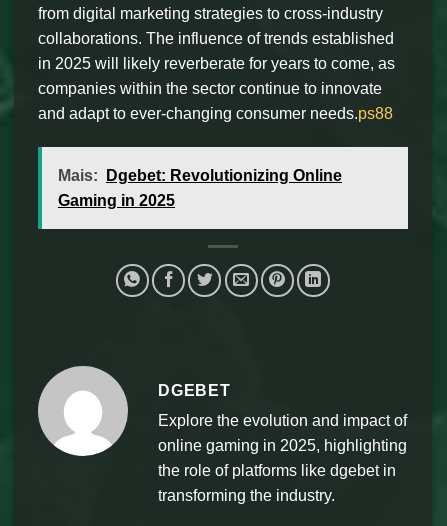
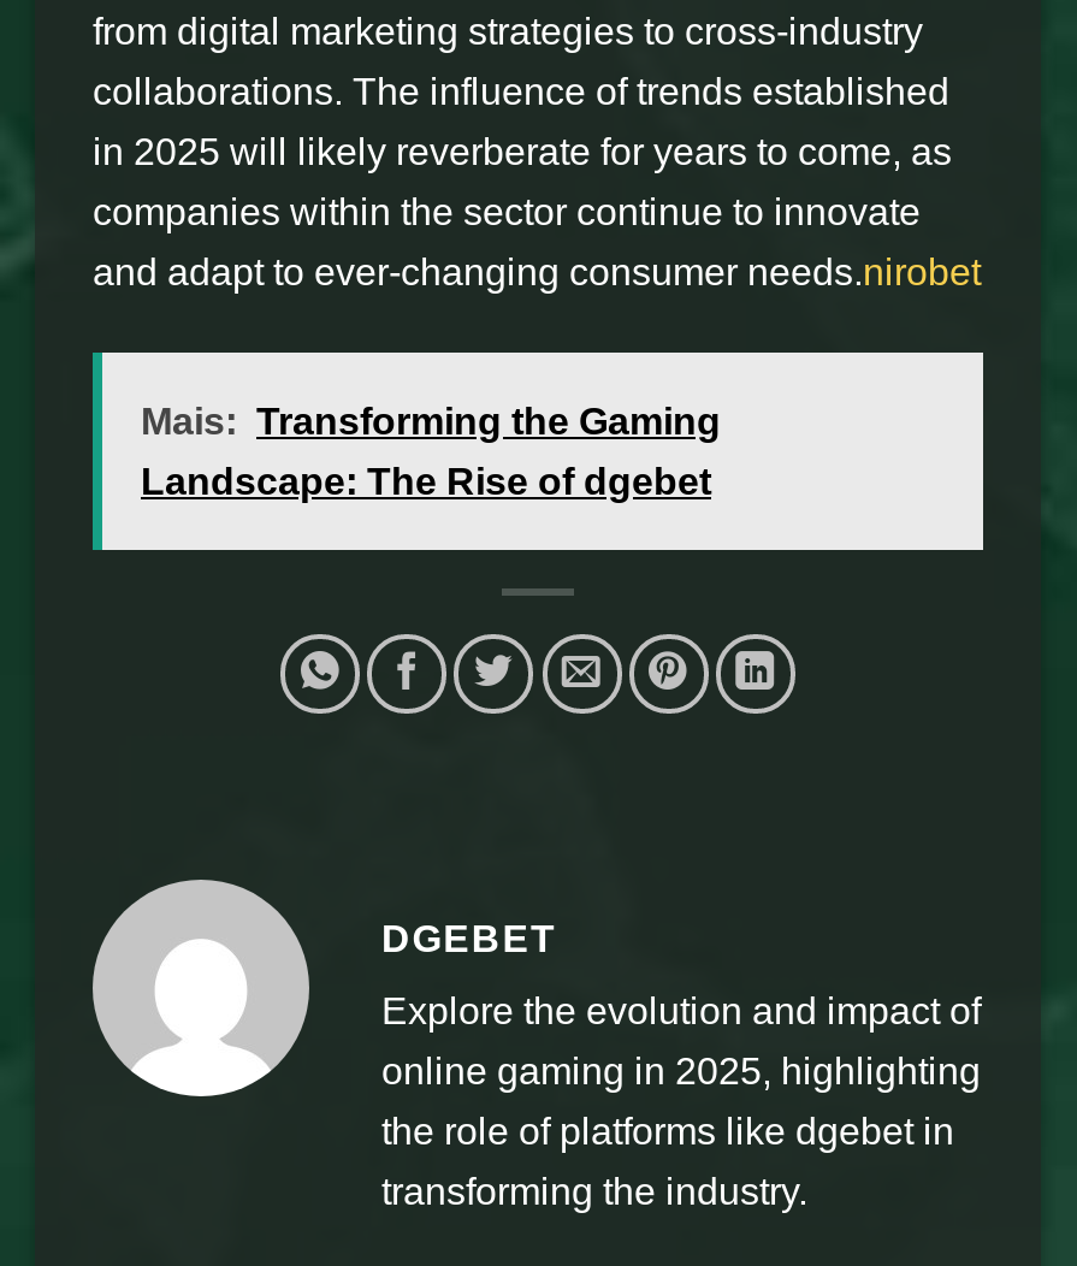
[38,105,393,122] and adapt to ever-changing consumer needs.ps88 -> [93,252,981,292] and adapt to ever-changing consumer needs.nirobet
[58,167,342,184] Mais: Dgebet: Revolutionizing Online -> [141,400,721,441] Mais: Transforming the Gaming
[58,192,175,209] Gaming in 2025 -> [141,460,711,501] Landscape: The Rise of dgebet

